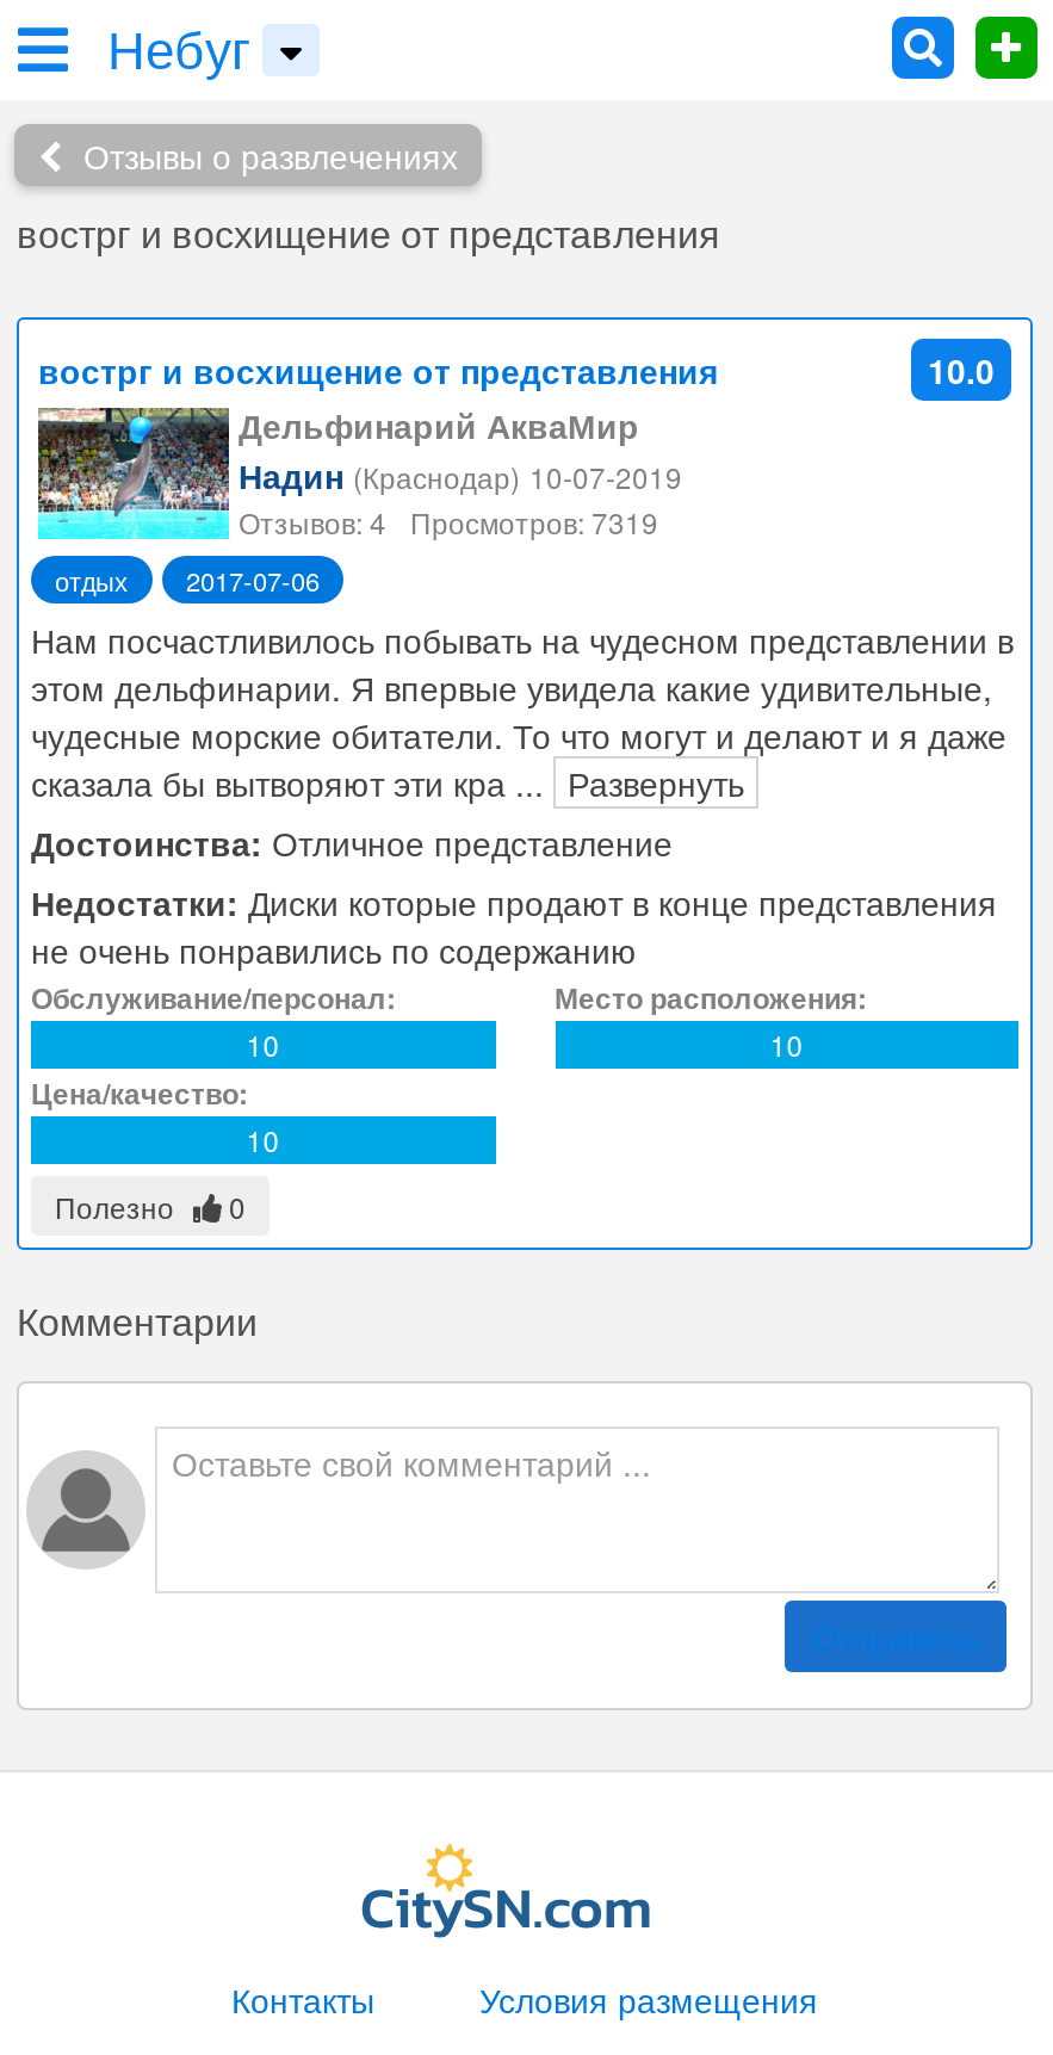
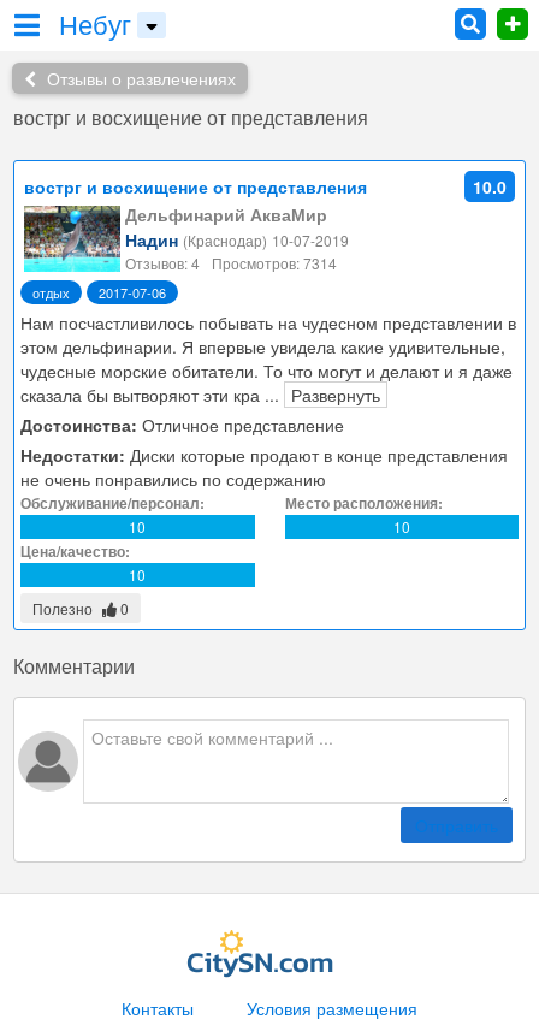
[239,501,658,541] Отзывов: 4 Просмотров: 7319 -> [125,253,337,273] Отзывов: 4 Просмотров: 7314

